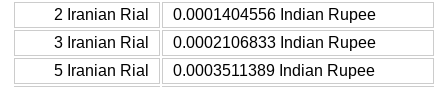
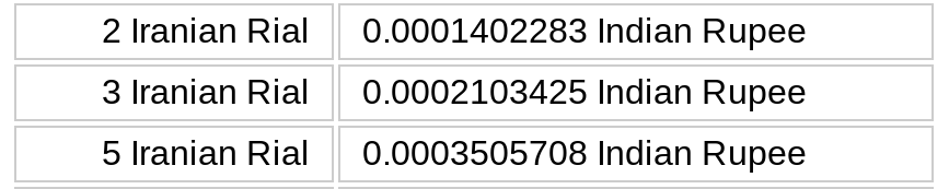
[54,6,376,23] 2 Iranian Rial 0.0001404556 Indian Rupee -> [102,11,807,49] 2 Iranian Rial 0.0001402283 Indian Rupee
[54,34,376,51] 3 Iranian Rial 0.0002106833 Indian Rupee -> [102,73,807,110] 3 Iranian Rial 0.0002103425 Indian Rupee
[54,62,375,79] 5 Iranian Rial 0.0003511389 Indian Rupee -> [102,134,807,171] 5 Iranian Rial 0.0003505708 Indian Rupee

